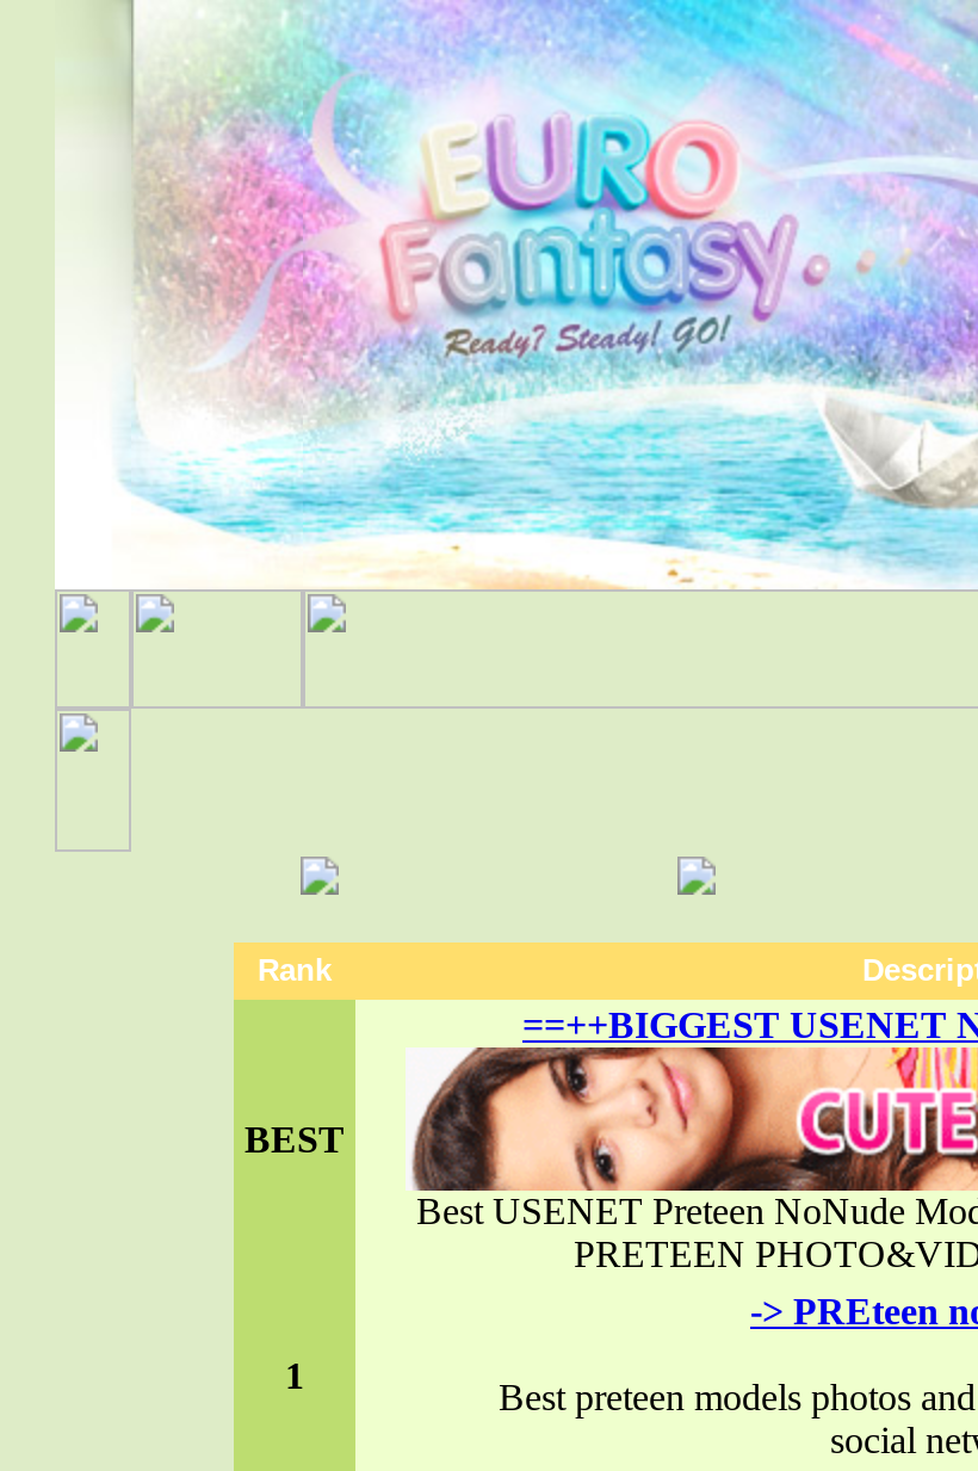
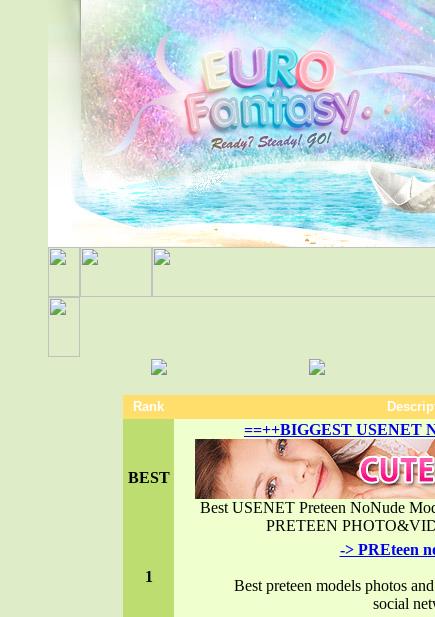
[406,1047,971,1191] [image] -> [194,438,432,500] [image]

